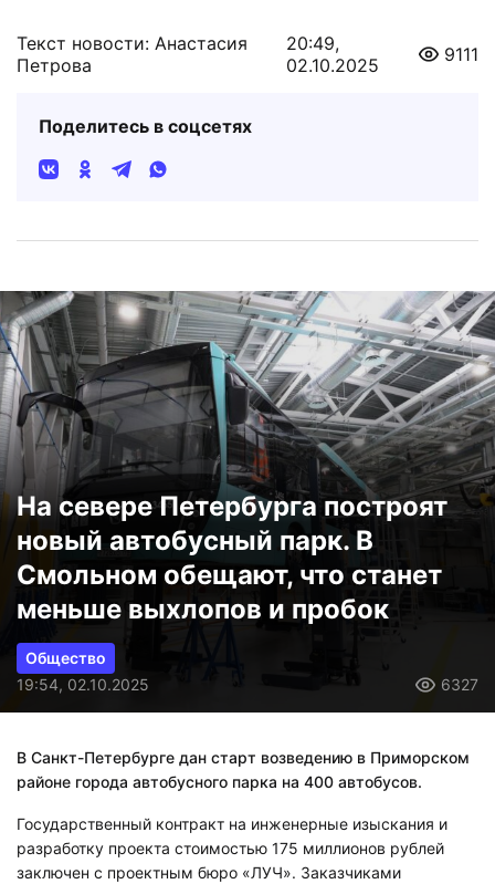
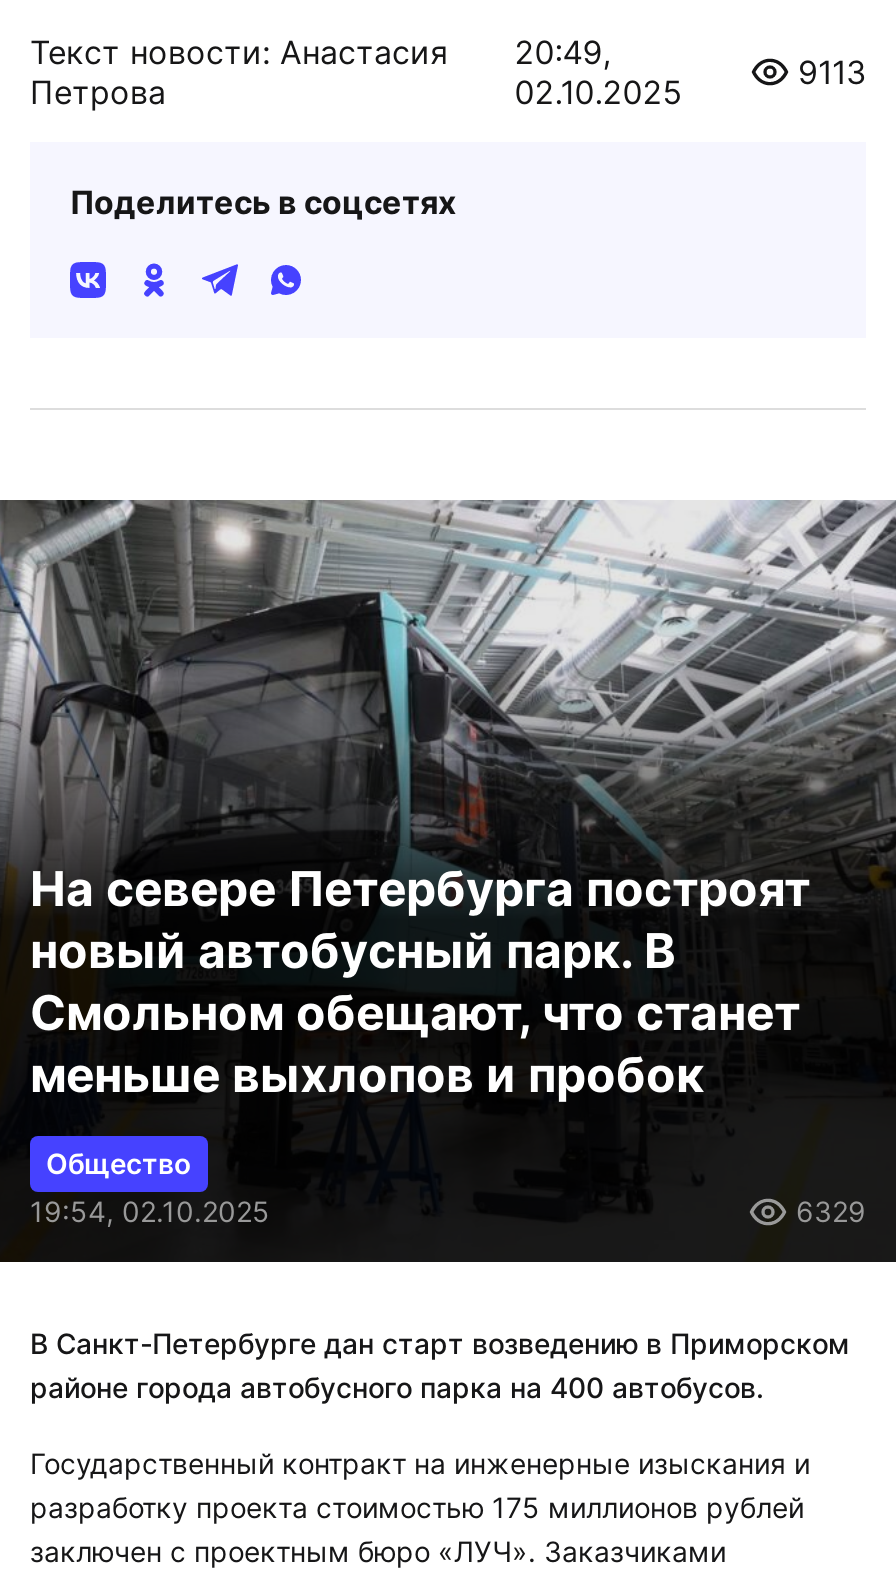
[444,43,478,66] 9111 -> [798,53,866,93] 9113
[441,675,478,694] 6327 -> [796,1194,866,1228] 6329

